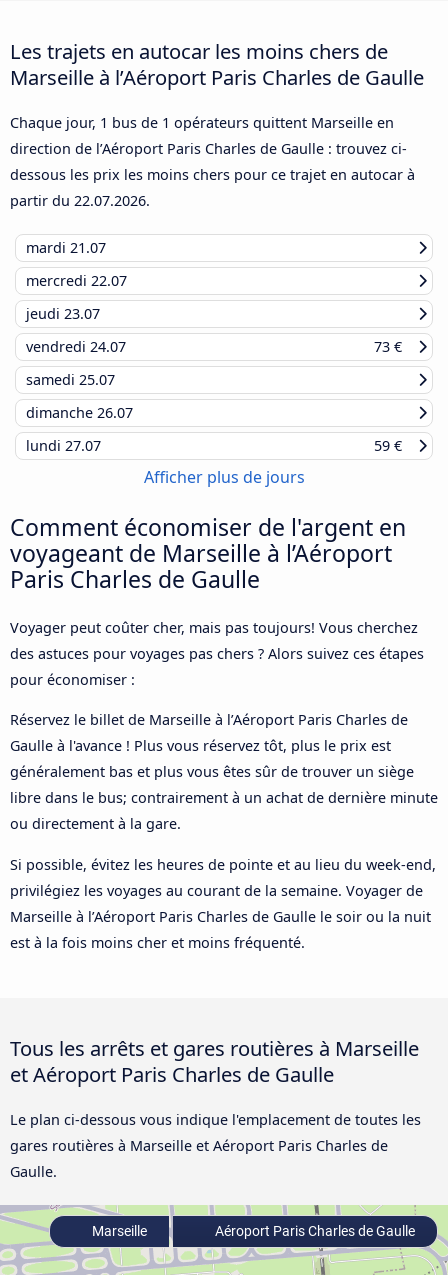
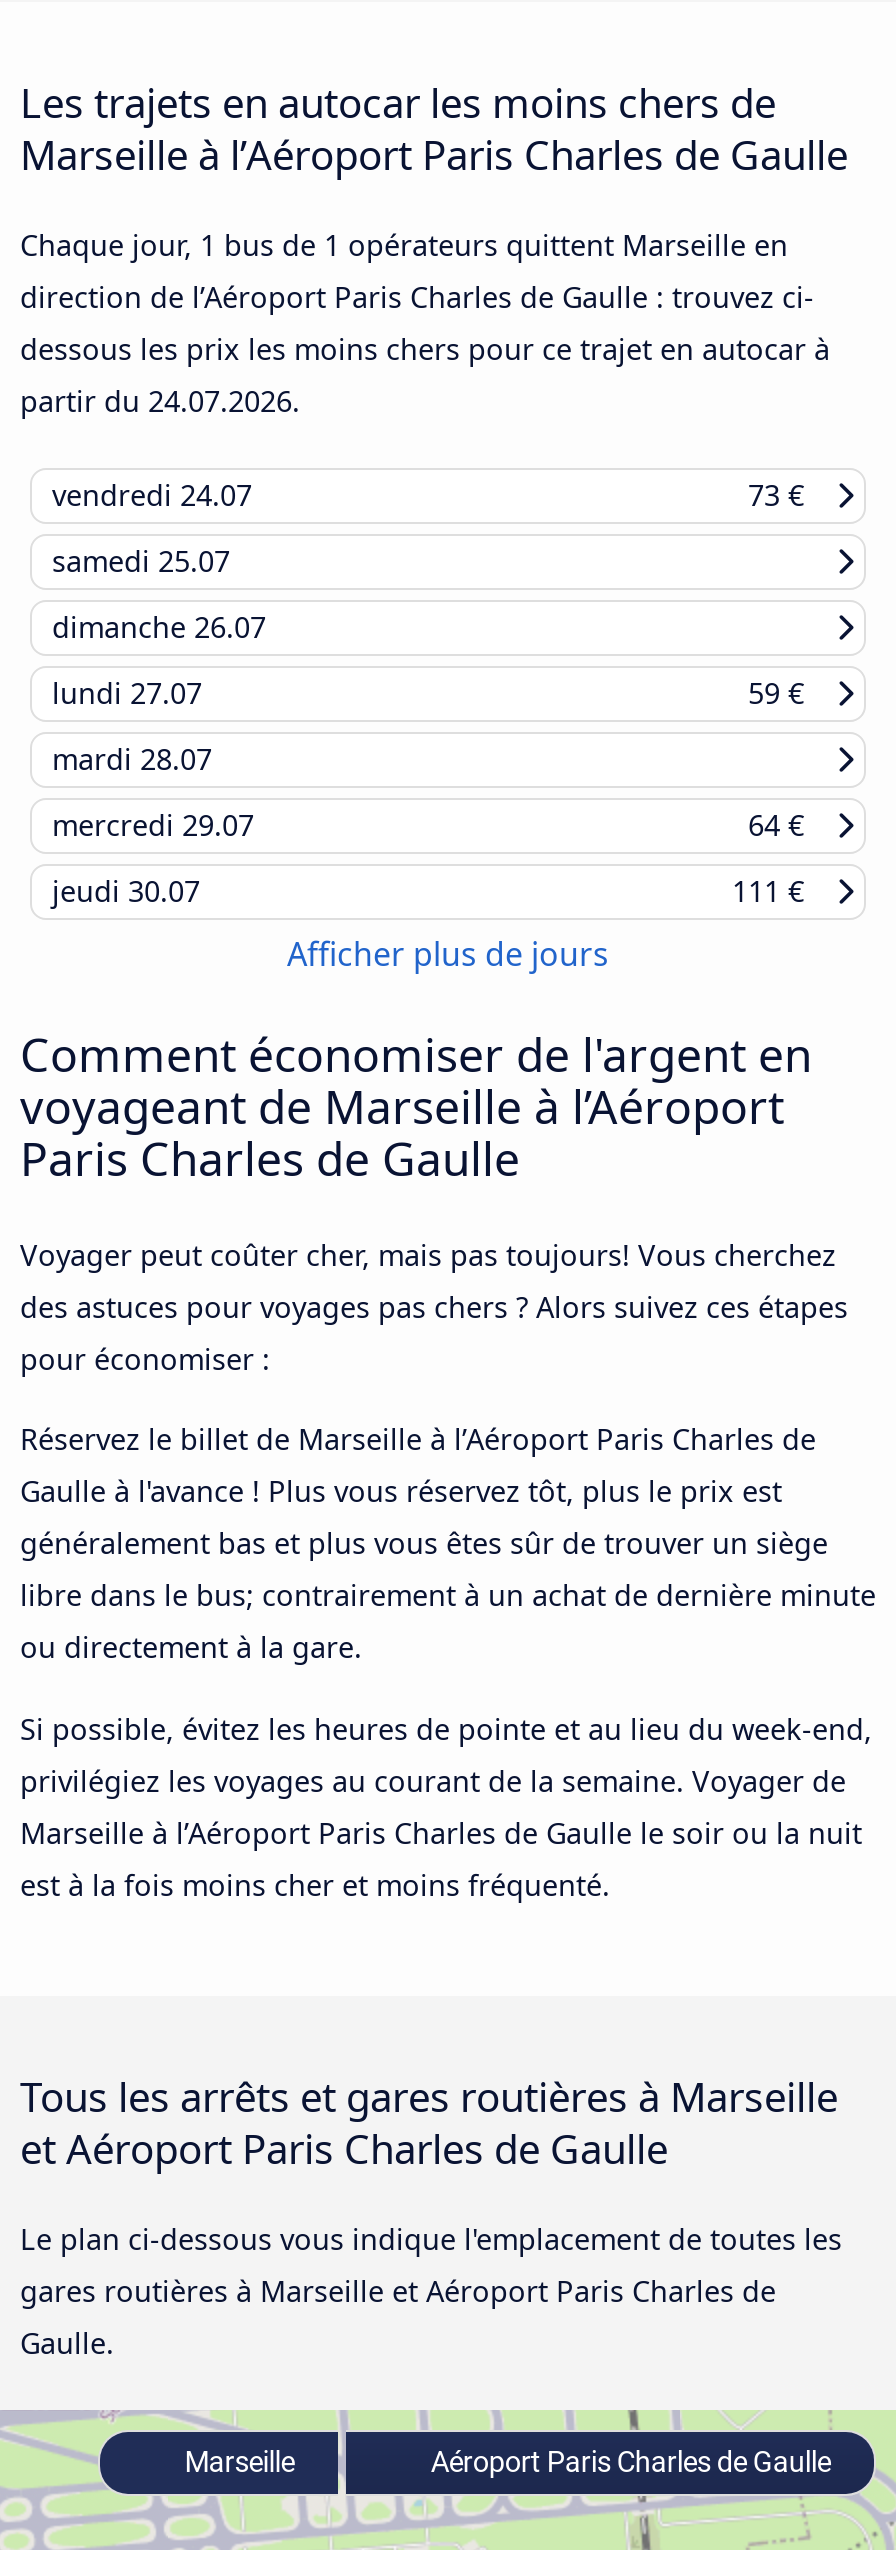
[10,191,150,323] partir du 22.07.2026. | mardi 21.07 | mercredi 22.07 | jeudi 23.07 -> [20,381,300,419] partir du 24.07.2026.
moved [26,337,402,455] -> [52,475,804,711]: vendredi 24.07 | 73 € | samedi 25.07 | dimanche 26.07 | lundi 27.07 | 59 €
none -> [52,739,804,909] mardi 28.07 | mercredi 29.07 | 64 € | jeudi 30.07 | 111 €

